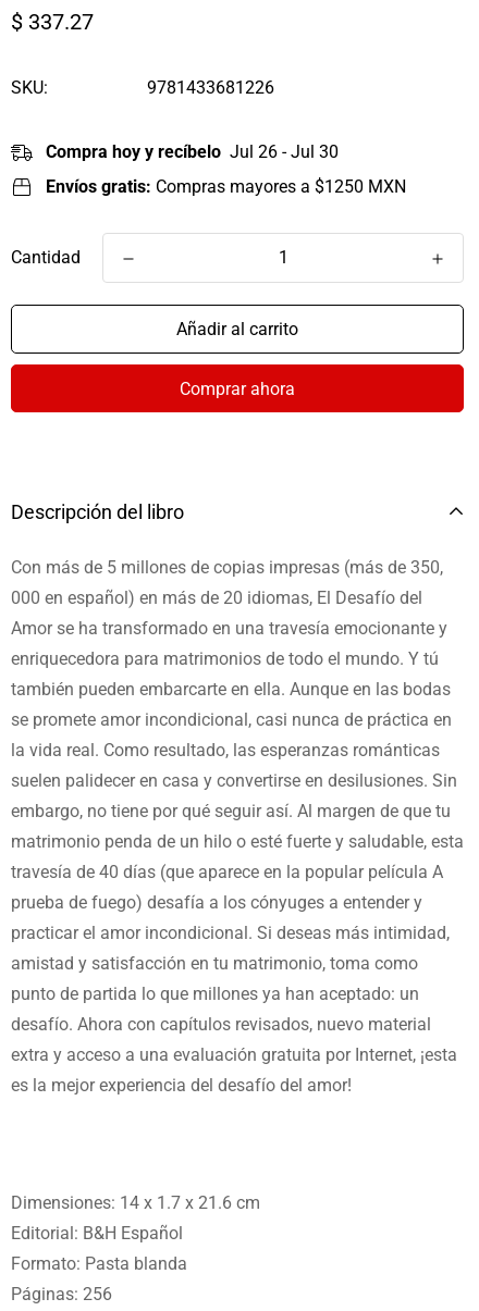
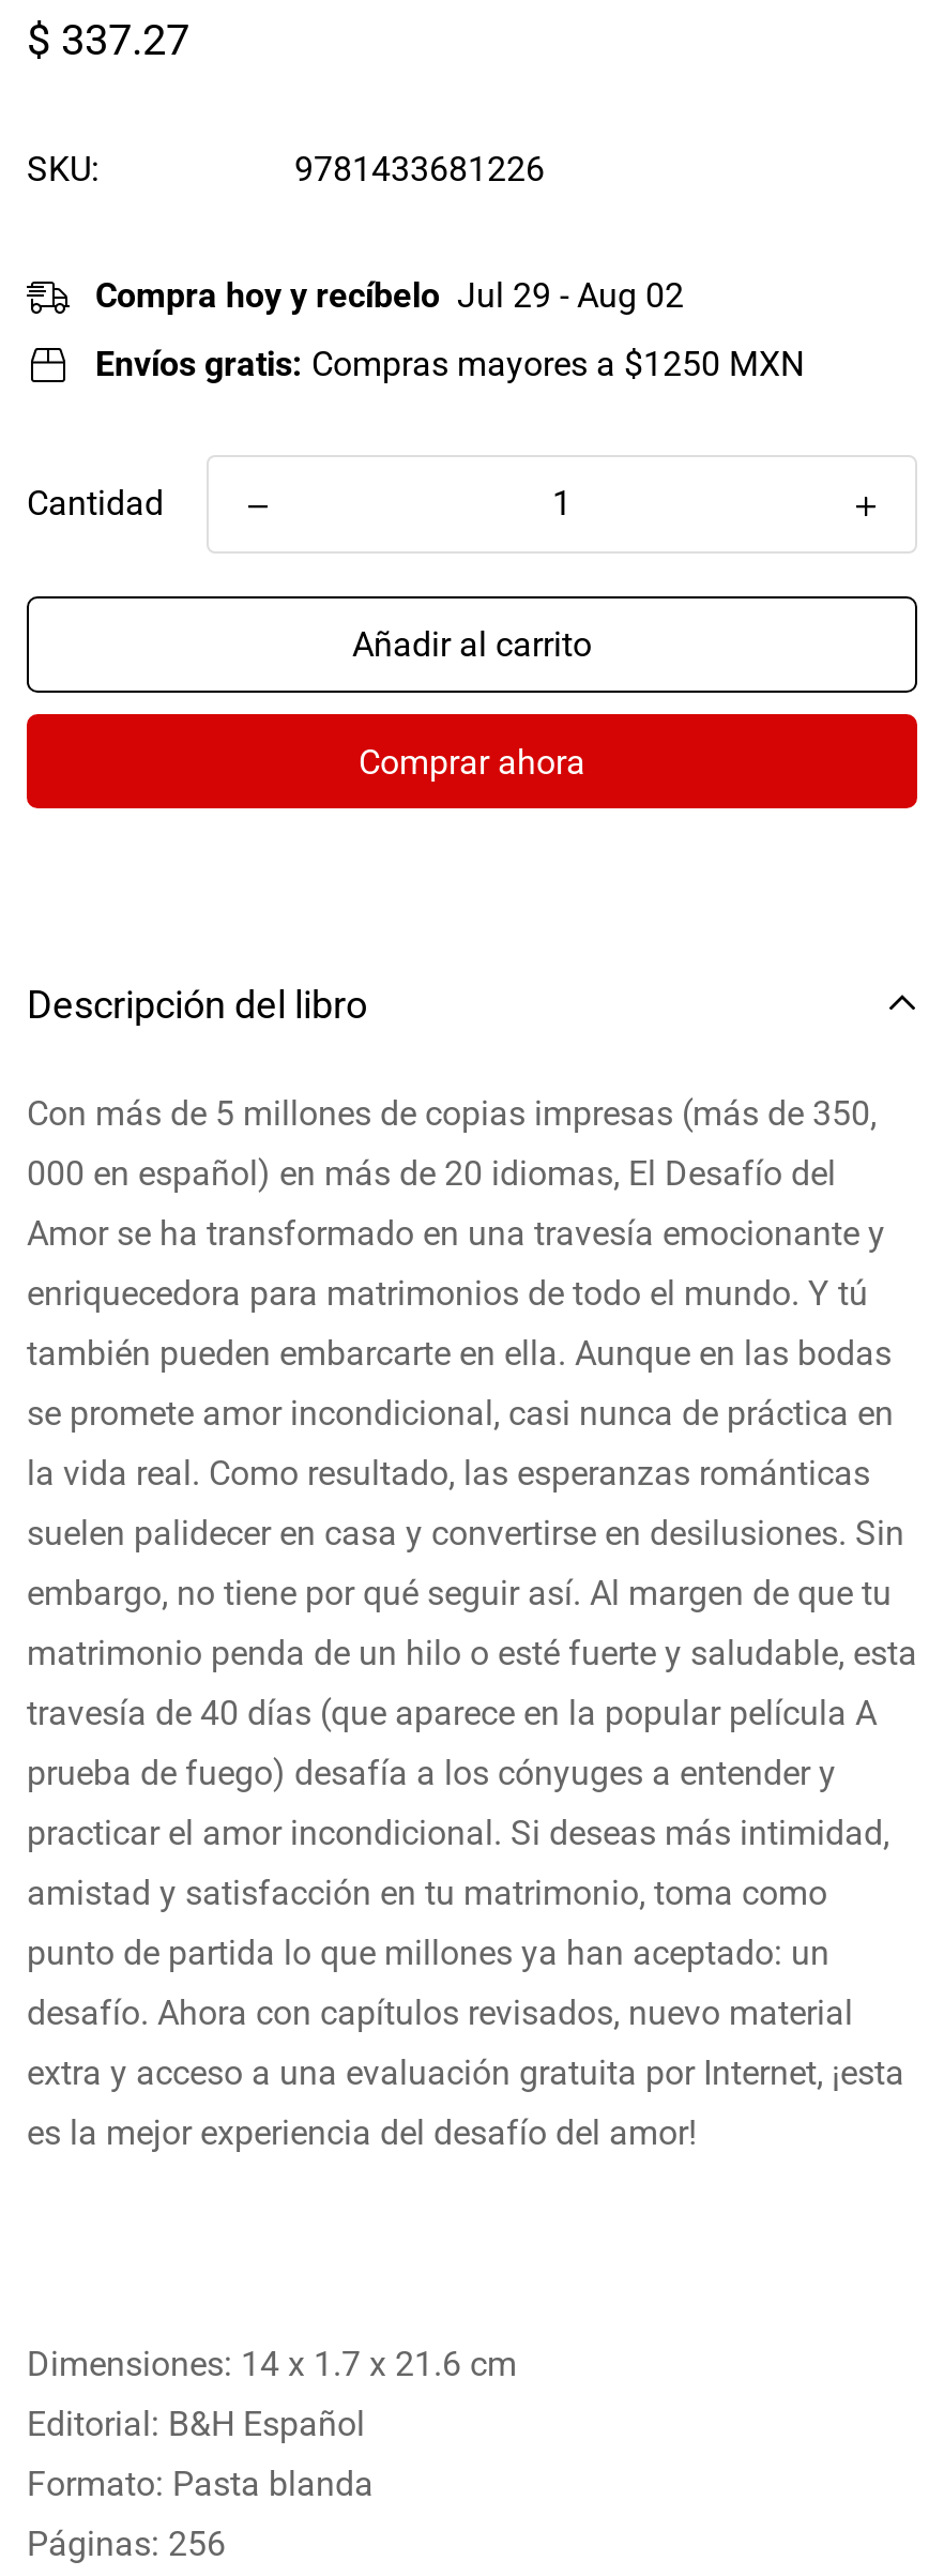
[46,141,339,162] Compra hoy y recíbelo Jul 26 - Jul 30 -> [95,275,684,316] Compra hoy y recíbelo Jul 29 - Aug 02

